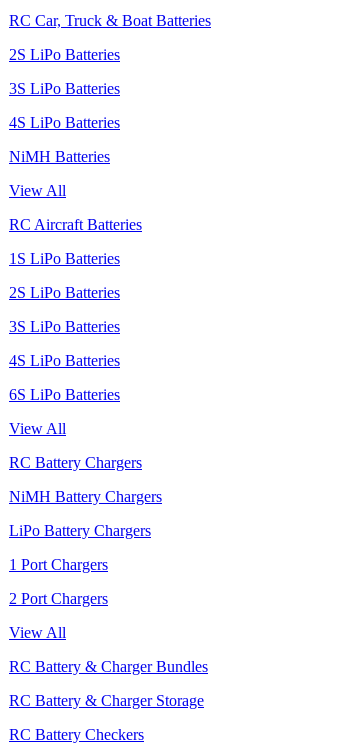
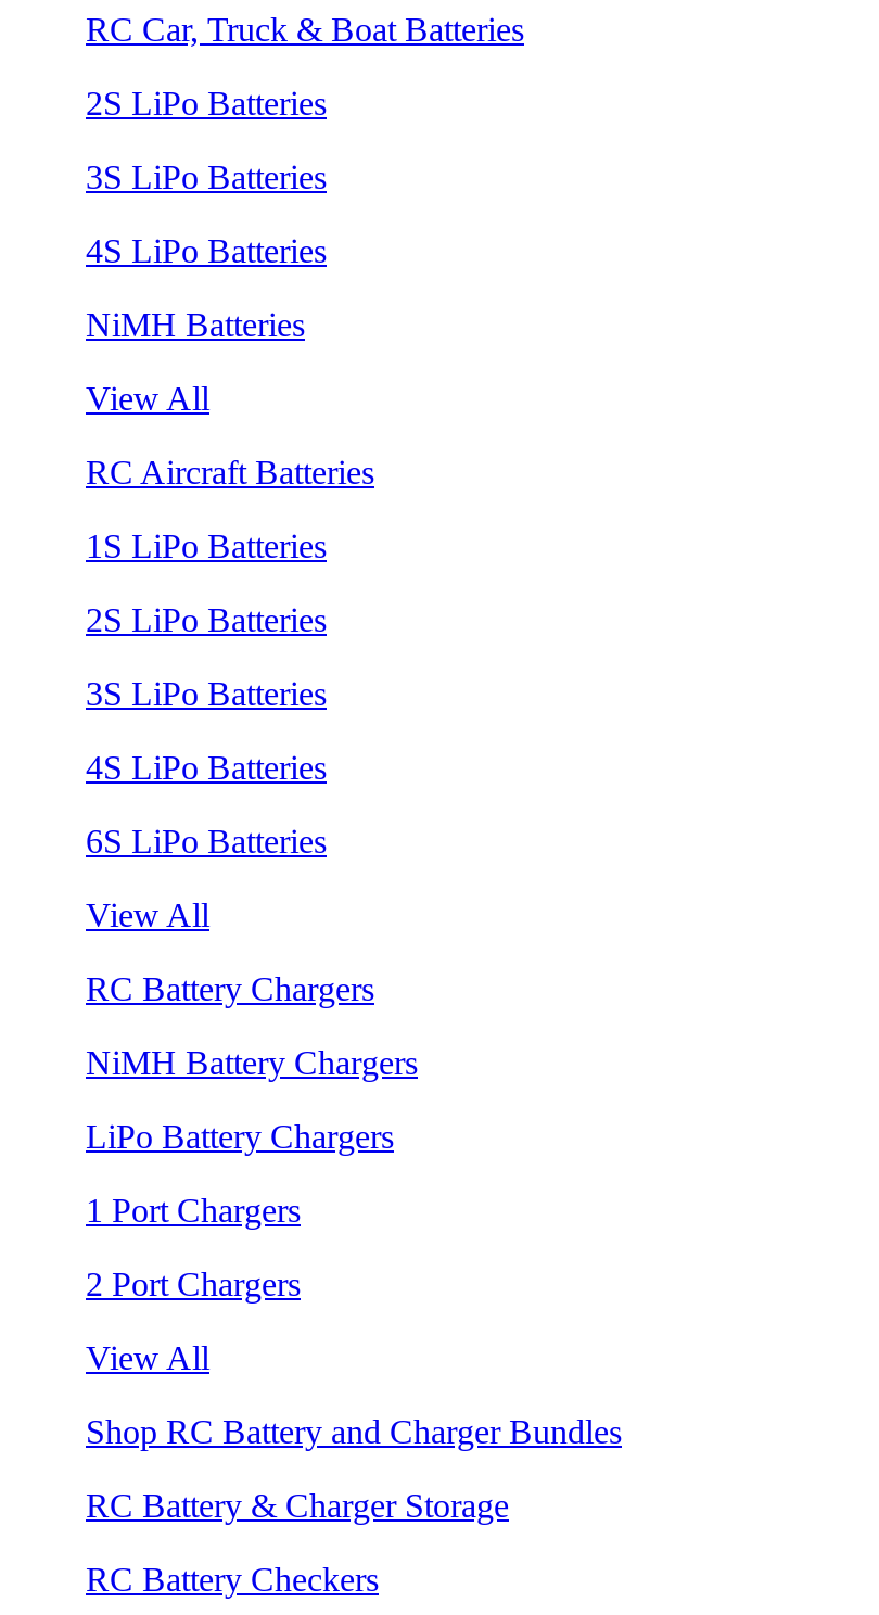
[9,658,208,675] RC Battery & Charger Bundles -> [86,1413,622,1450] Shop RC Battery and Charger Bundles

